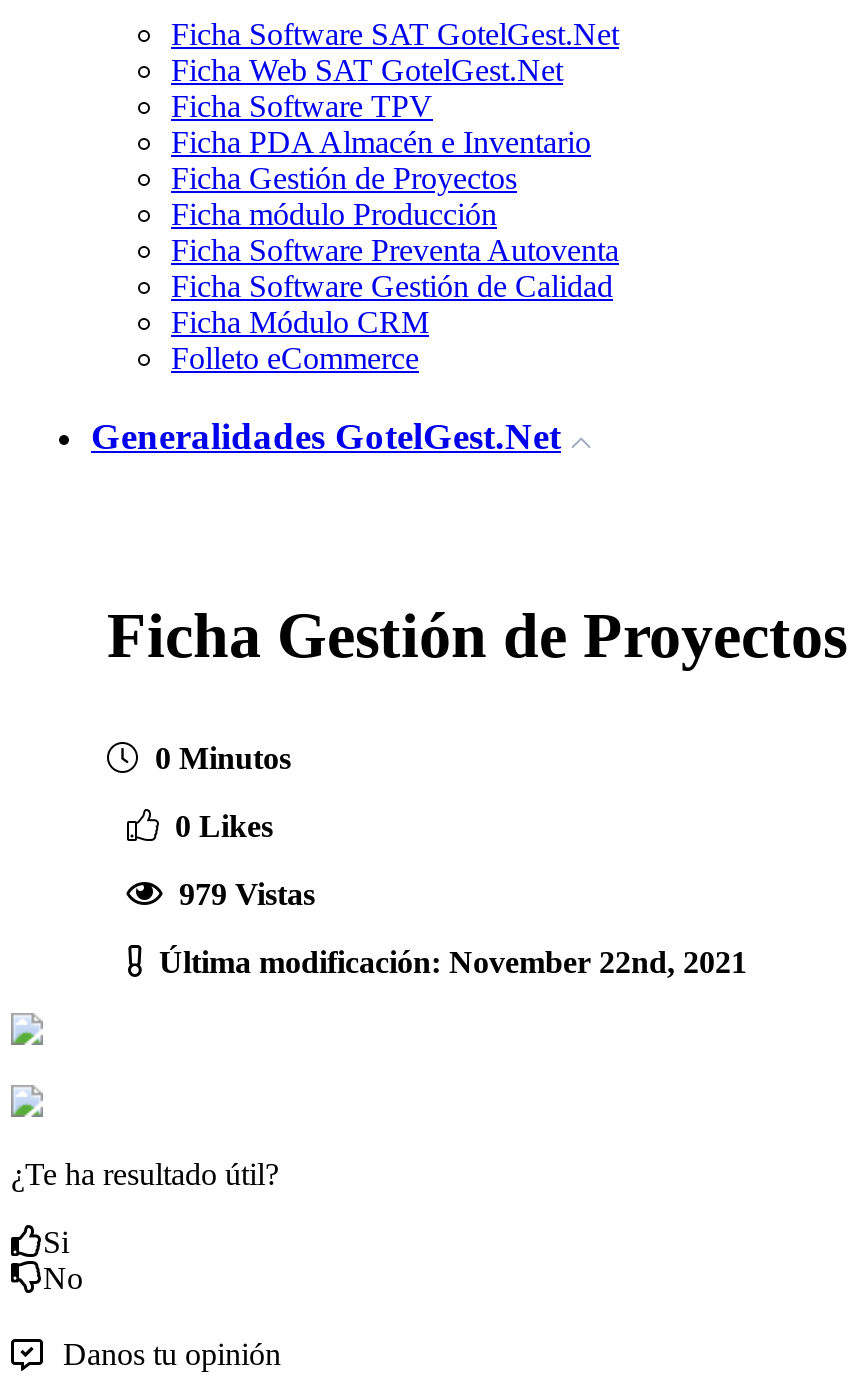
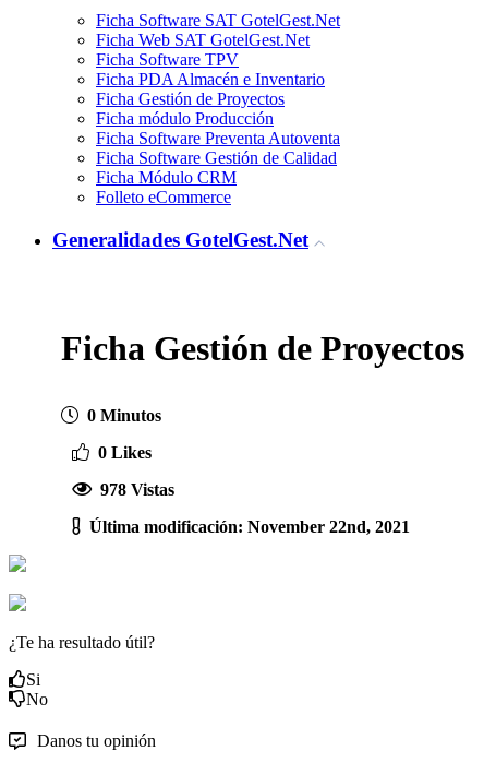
[163,877,315,911] 979 Vistas -> [92,480,174,499] 978 Vistas

